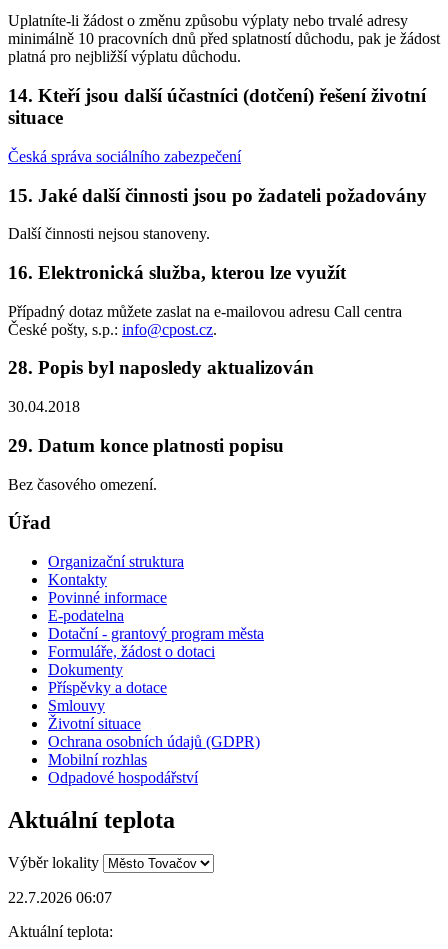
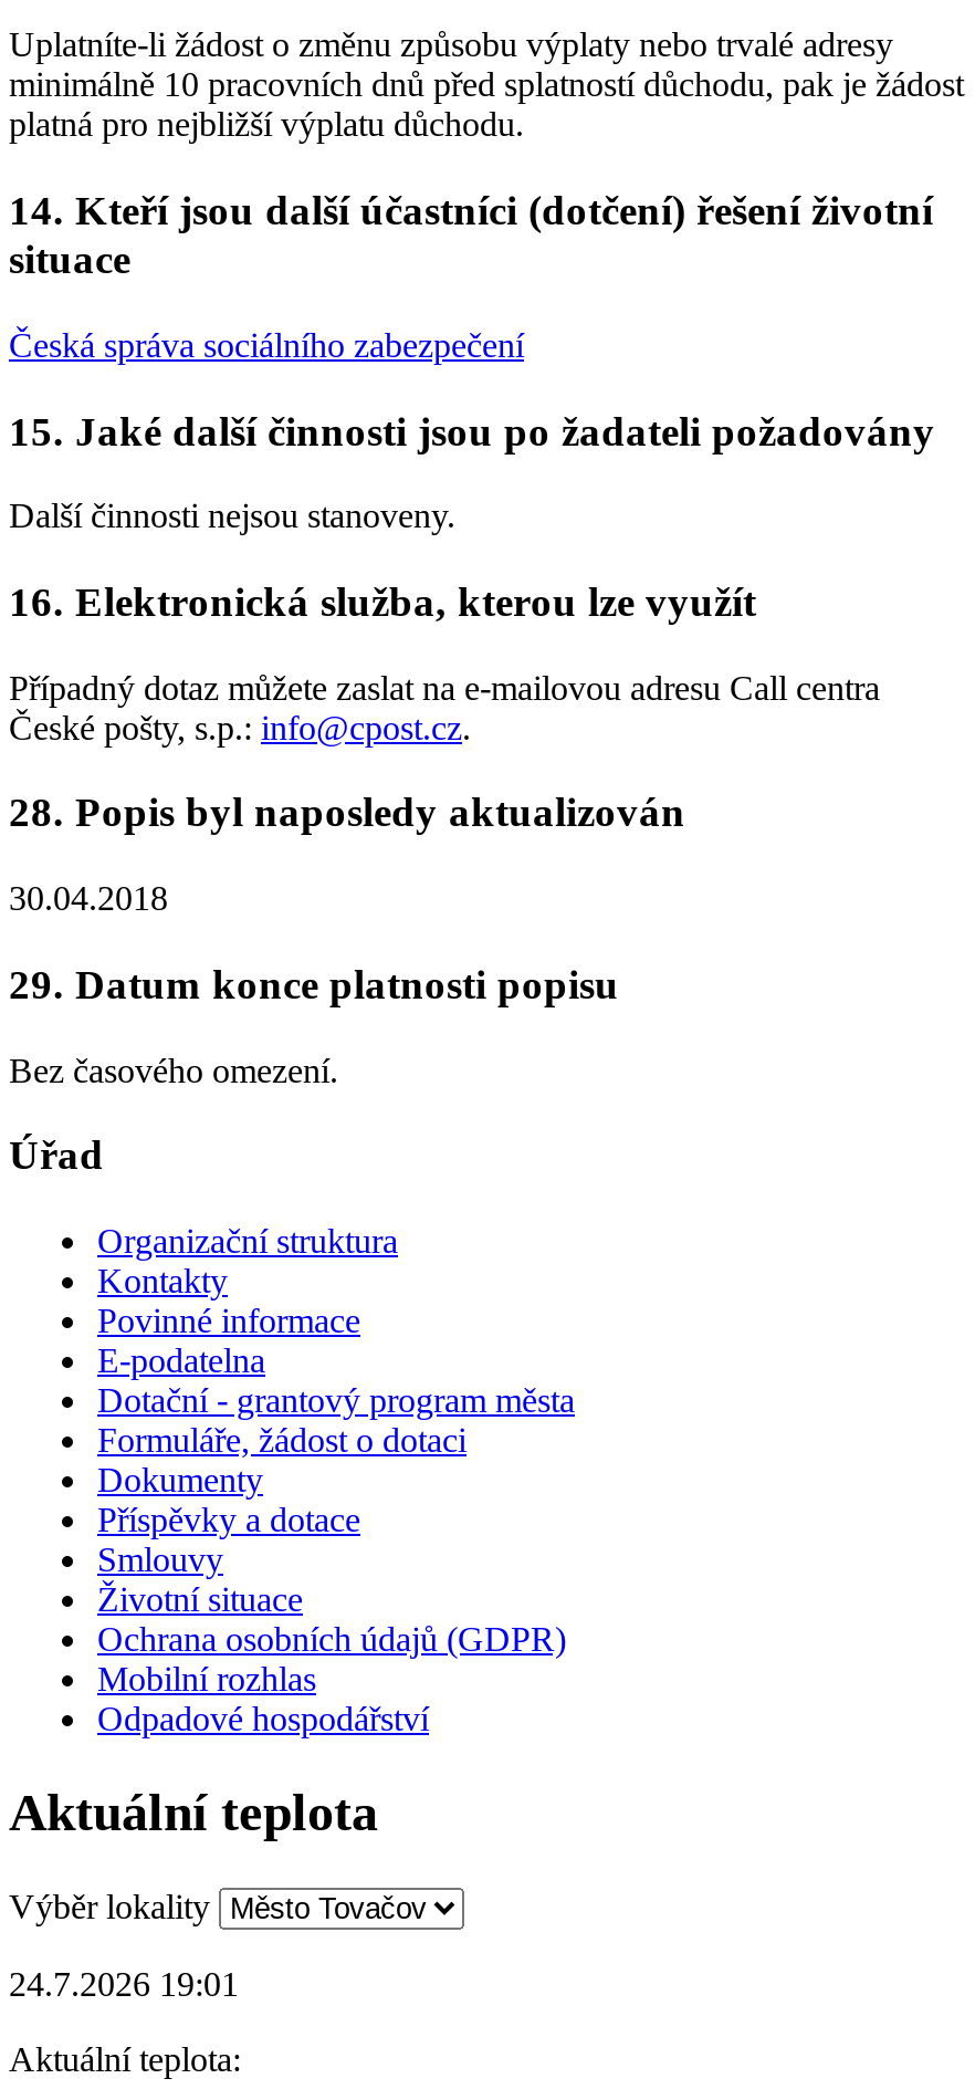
[8,889,112,906] 22.7.2026 06:07 -> [9,1965,239,2002] 24.7.2026 19:01

